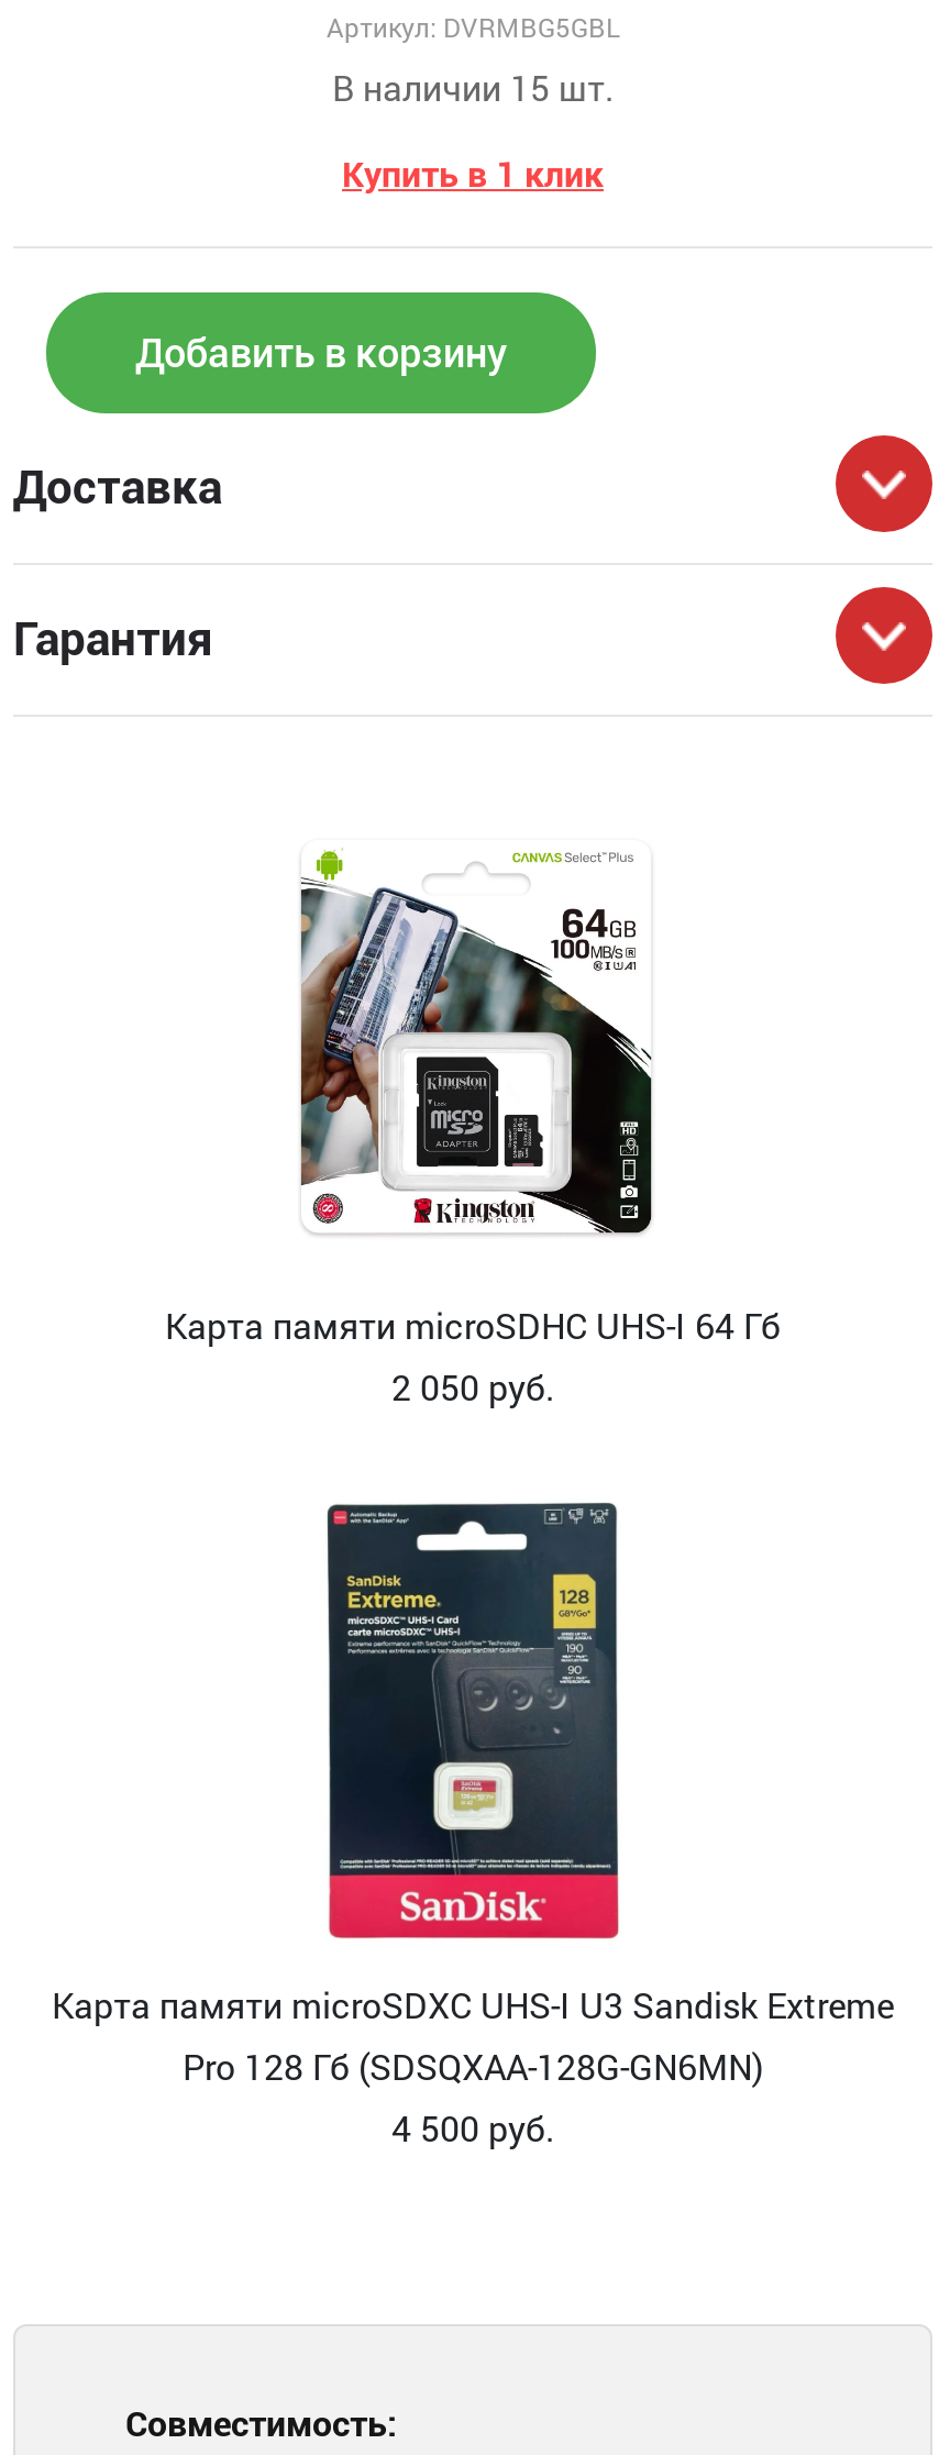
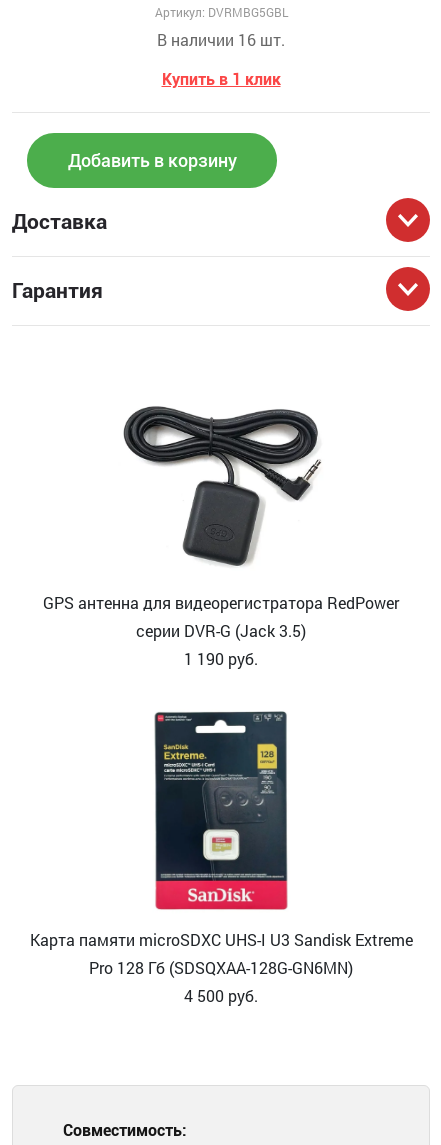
[332,64,614,110] В наличии 15 шт. -> [157,29,285,50] В наличии 16 шт.
[165,849,781,1409] [image] | Карта памяти microSDHC UHS-I 64 Гб | 2 050 руб. -> [43,405,399,669] [image] | GPS антенна для видеорегистратора RedPower | серии DVR-G (Jack 3.5) | 1 190 руб.

